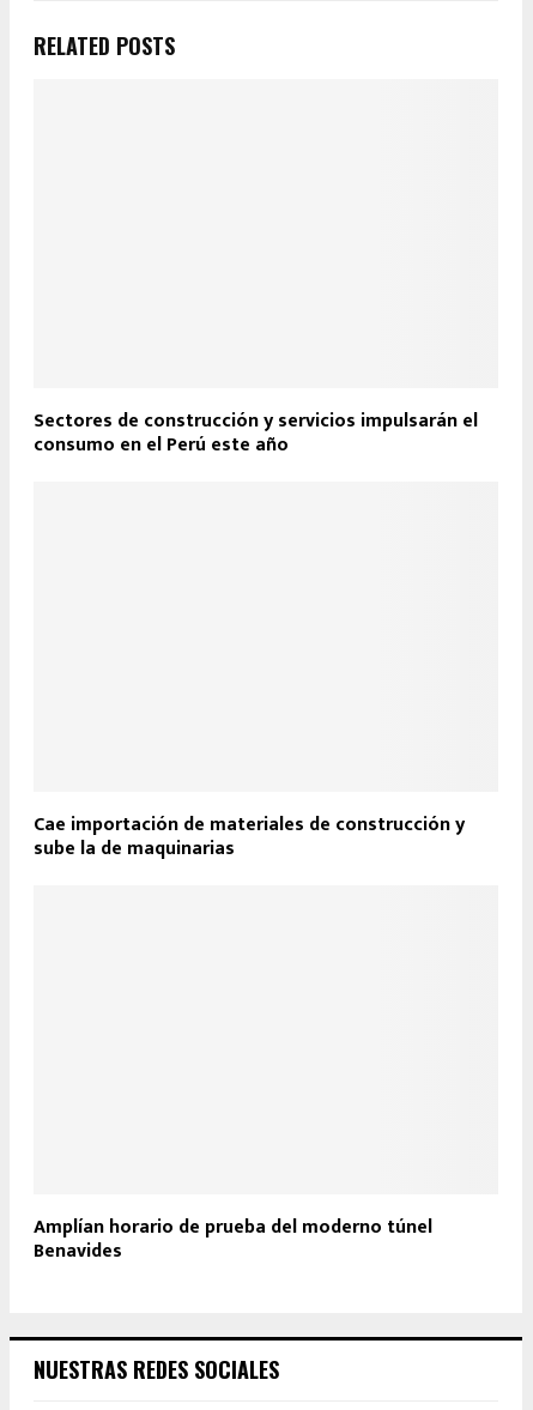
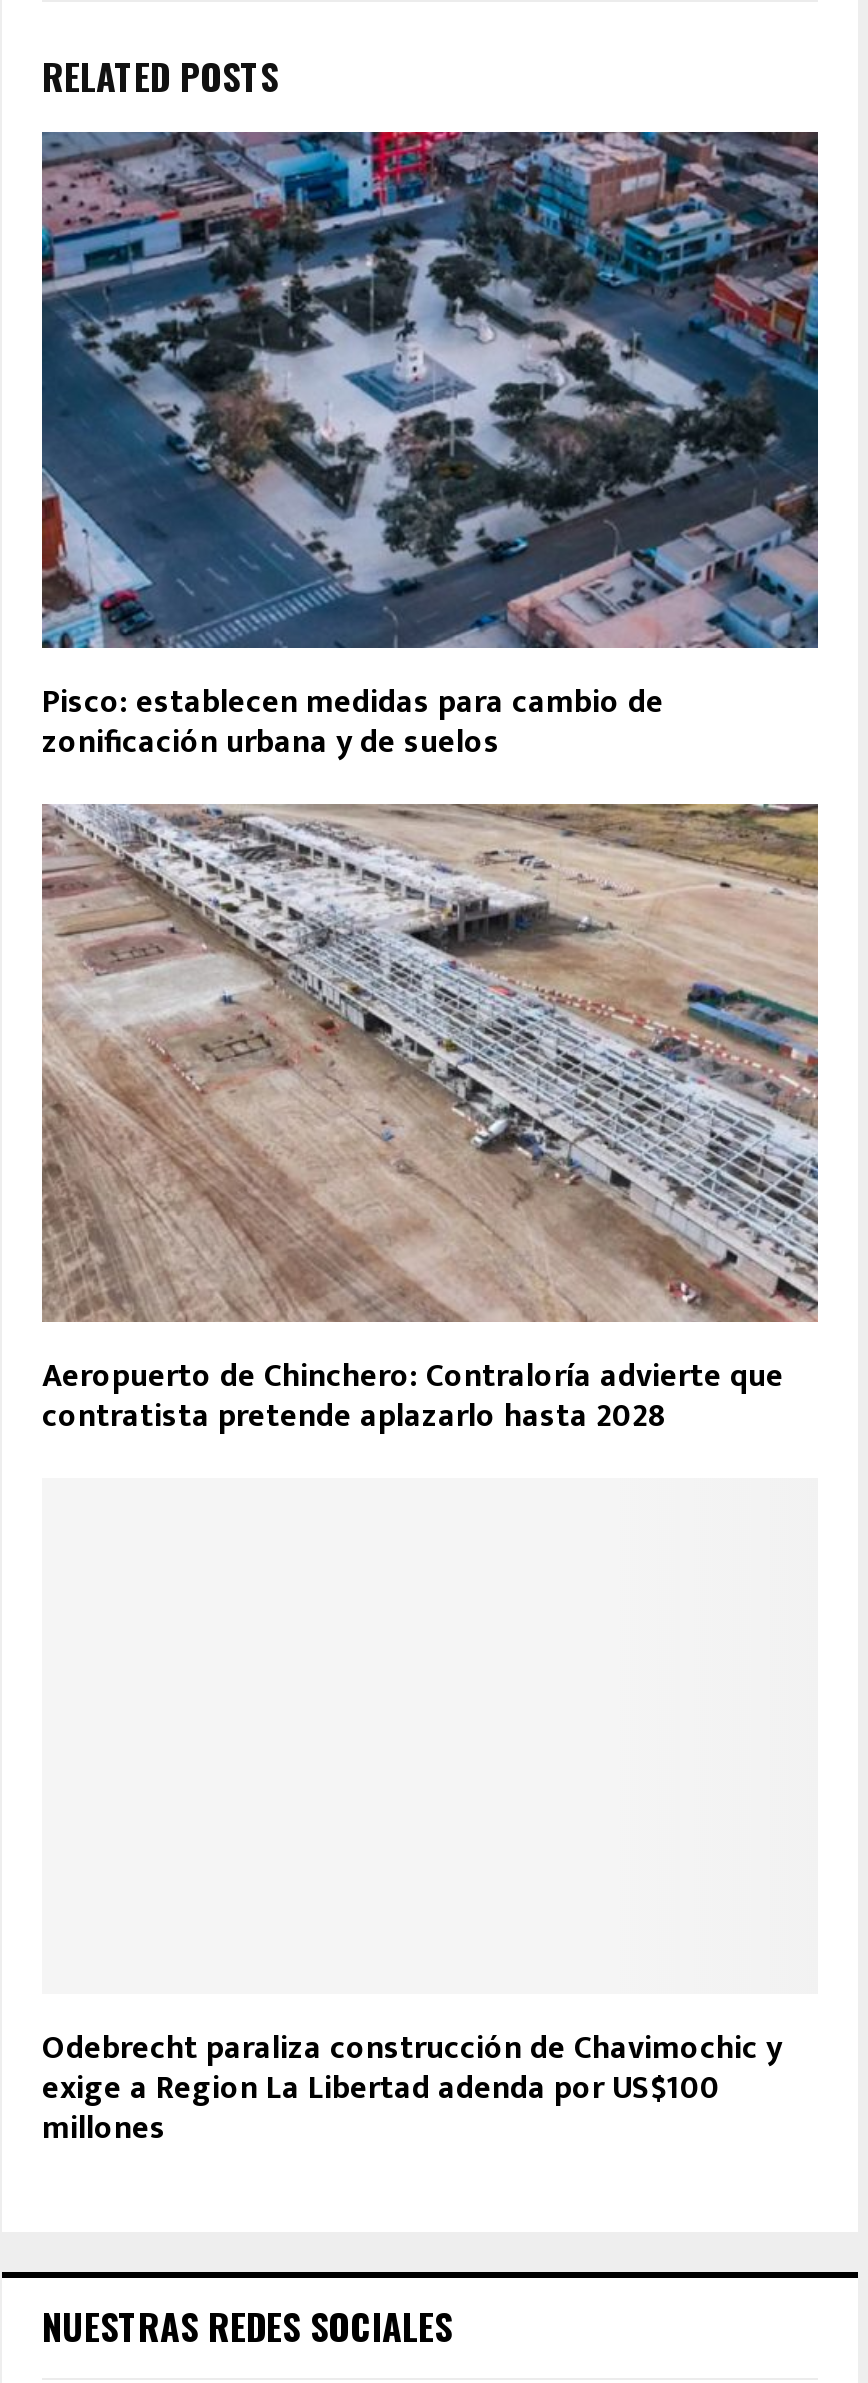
none -> [40,130,820,650] [image]
none -> [40,802,820,1324] [image]
[34,405,478,461] Sectores de construcción y servicios impulsarán el | consumo en el Perú este año -> [42,676,664,770] Pisco: establecen medidas para cambio de | zonificación urbana y de suelos
[34,808,465,865] Cae importación de materiales de construcción y | sube la de maquinarias -> [42,1350,784,1444] Aeropuerto de Chinchero: Contraloría advierte que | contratista pretende aplazarlo hasta 2028
[34,1212,432,1268] Amplían horario de prueba del moderno túnel | Benavides -> [42,2023,782,2157] Odebrecht paraliza construcción de Chavimochic y | exige a Region La Libertad adenda por US$100 | millones

